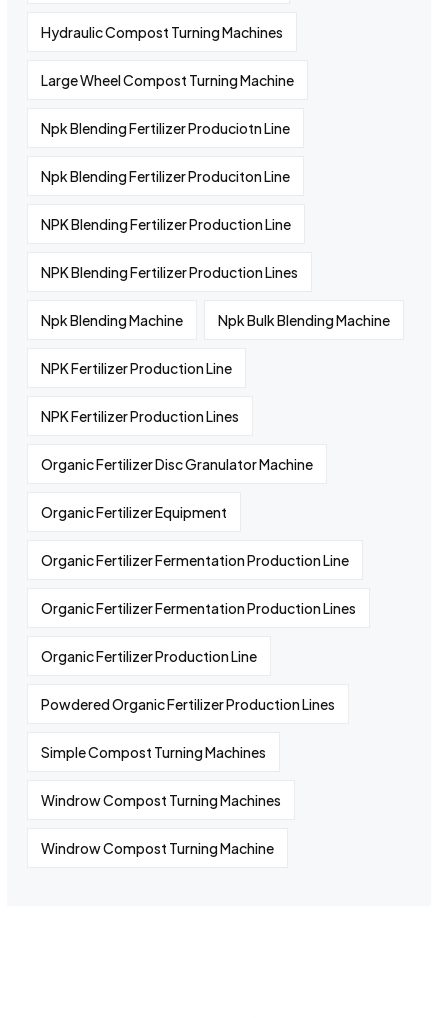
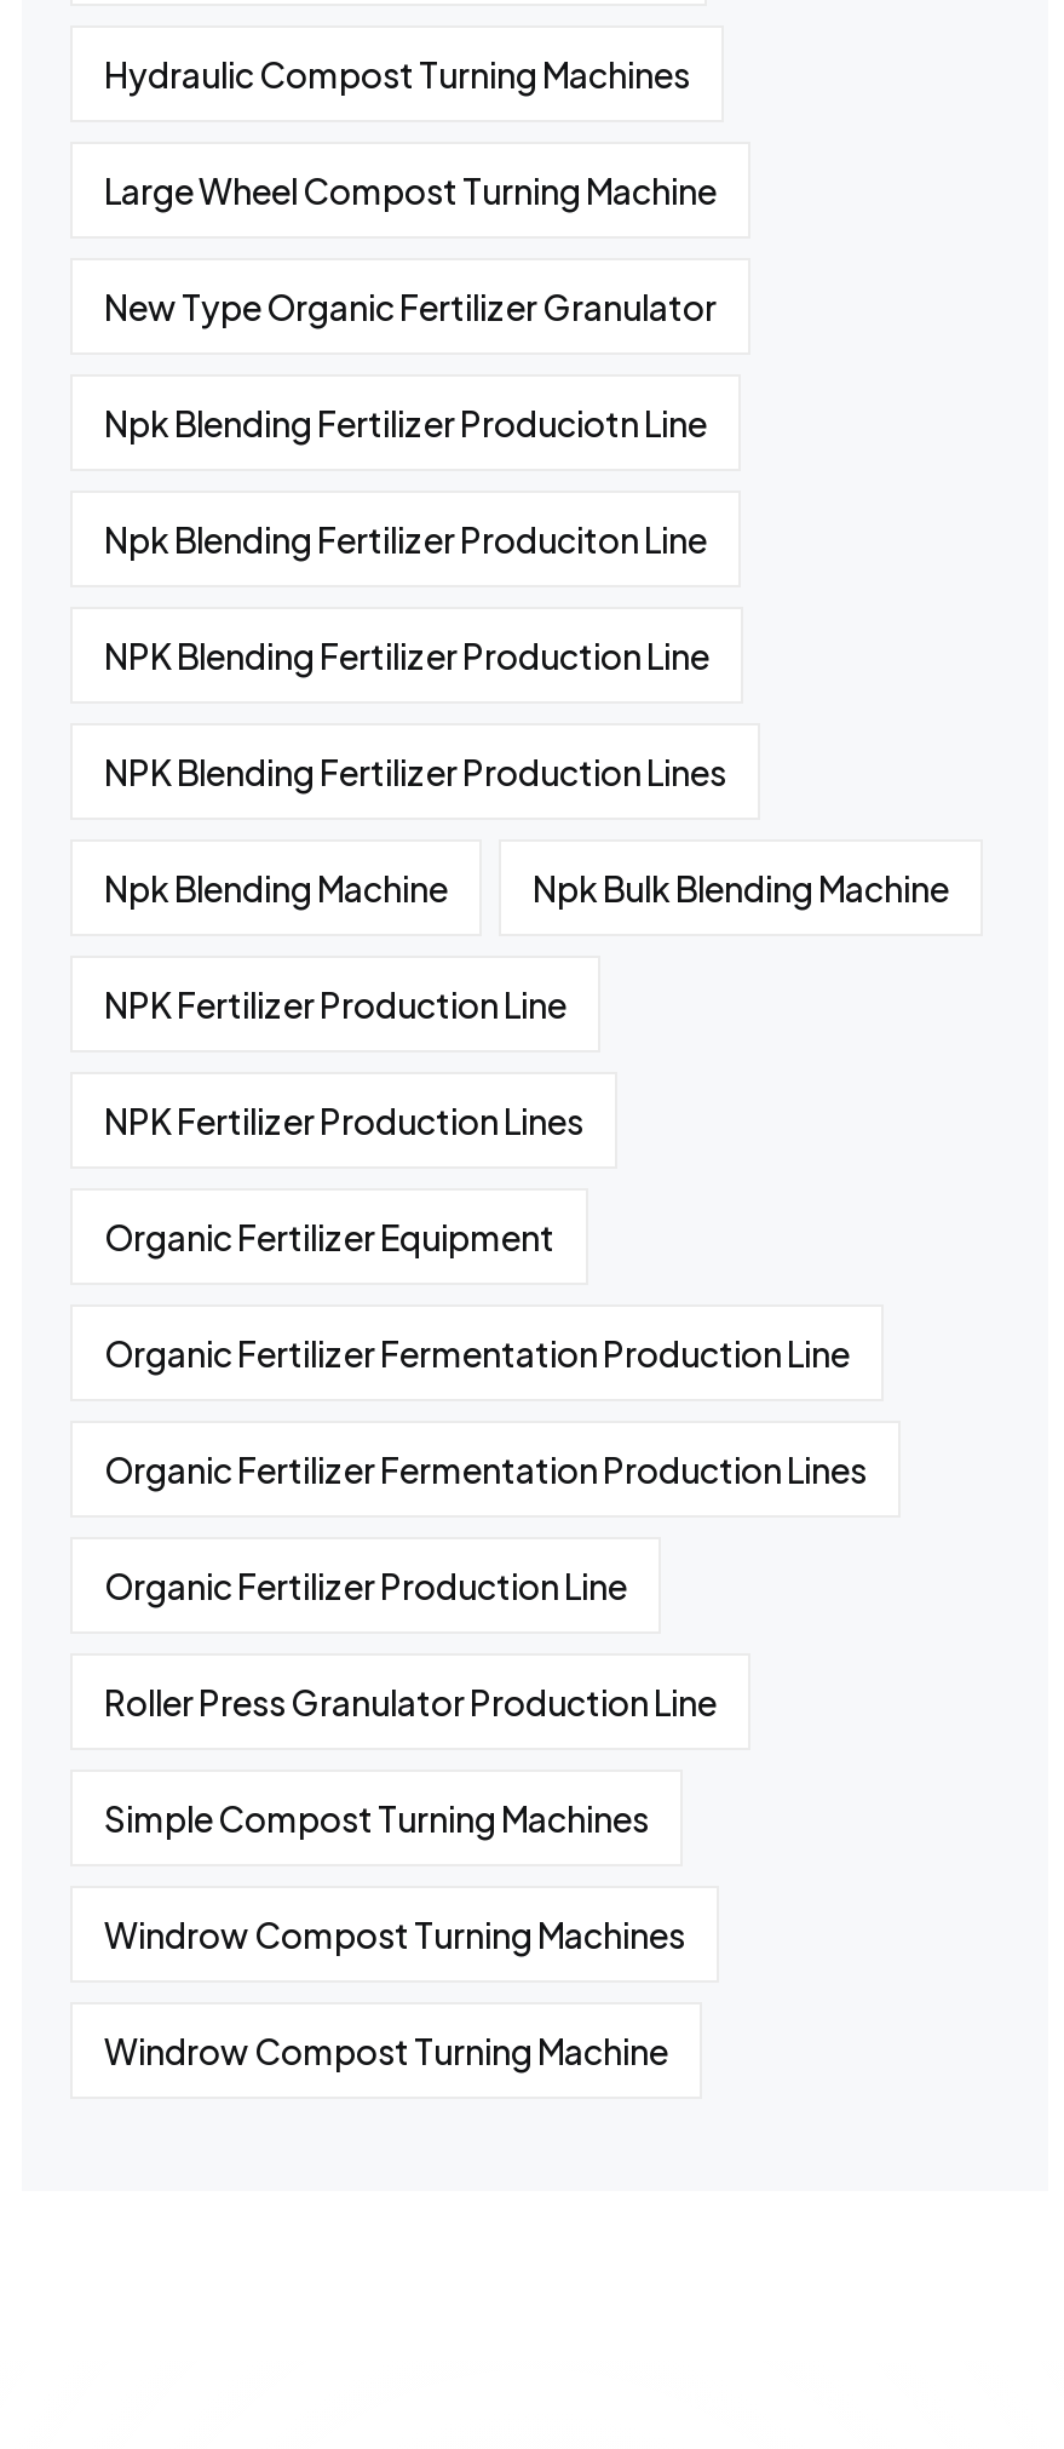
none -> [104,285,717,328] New Type Organic Fertilizer Granulator
moved [41,119,390,425] -> [104,401,949,1142]: Npk Blending Fertilizer Produciotn Line | Npk Blending Fertilizer Produciton Line | NPK Blending Fertilizer Production Line | NPK Blending Fertilizer Production Lines | Npk Blending Machine | Npk Bulk Blending Machine | NPK Fertilizer Production Line | NPK Fertilizer Production Lines
[41,455,313,473] Organic Fertilizer Disc Granulator Machine -> none
[41,695,335,713] Powdered Organic Fertilizer Production Lines -> [104,1680,717,1724] Roller Press Granulator Production Line

